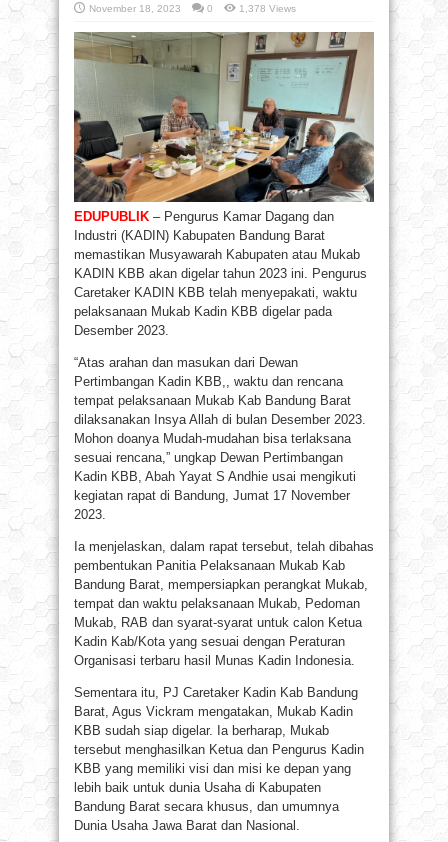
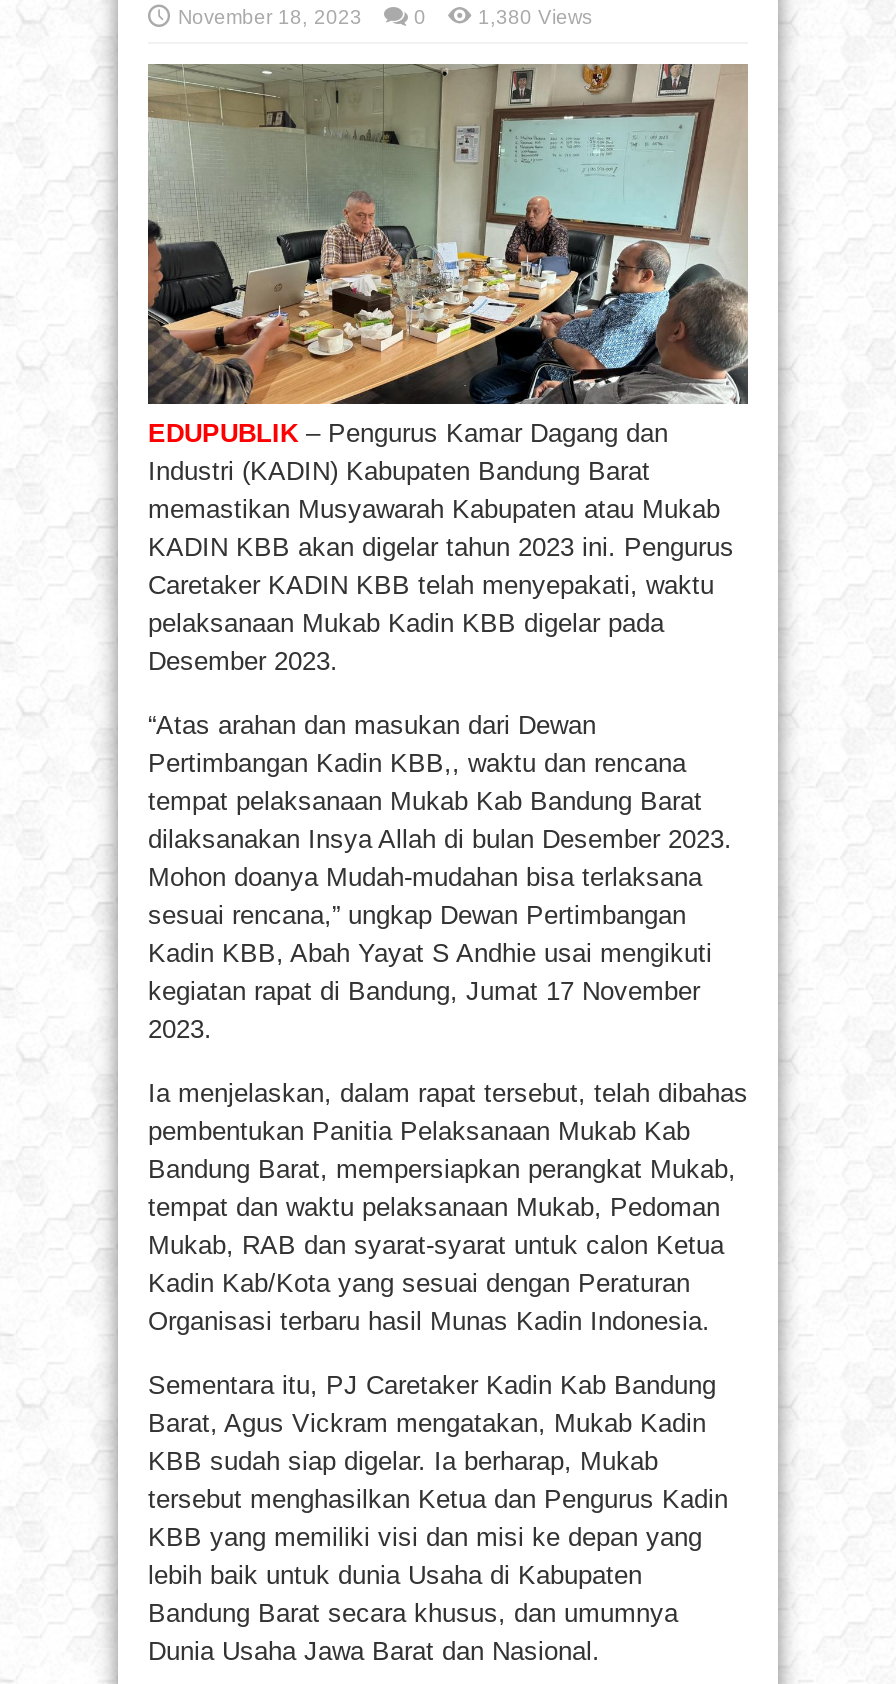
[239,3,296,14] 1,378 Views -> [478,6,592,28] 1,380 Views

